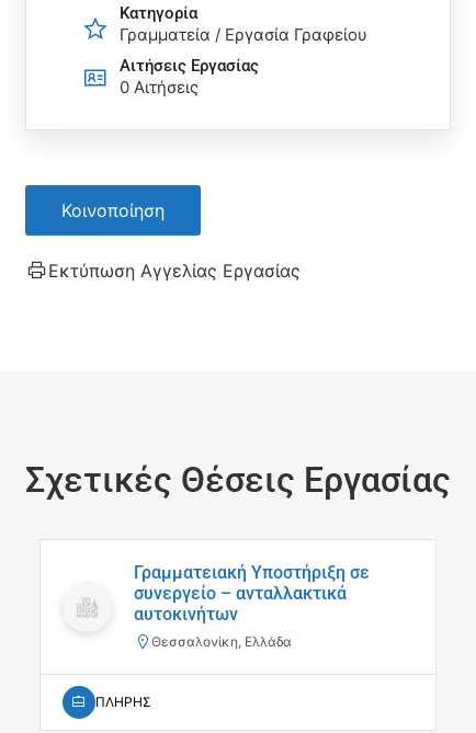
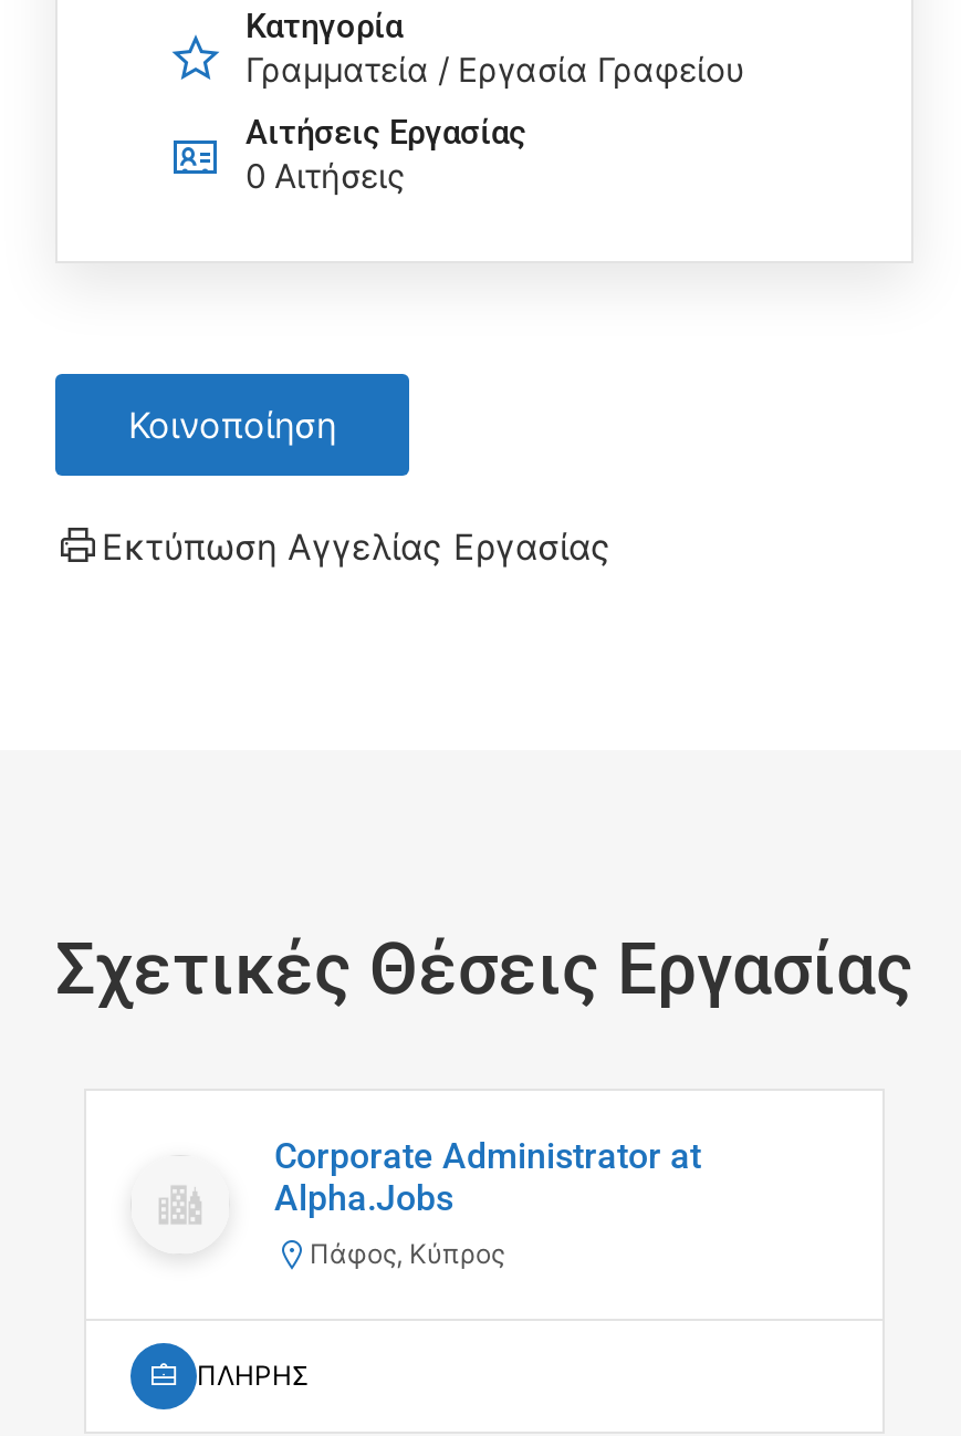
[134,562,370,650] Γραμματειακή Υποστήριξη σε | συνεργείο – ανταλλακτικά | αυτοκινήτων | Θεσσαλονίκη, Ελλάδα -> [274,1136,701,1270] Corporate Administrator at | Alpha.Jobs | Πάφος, Κύπρος

